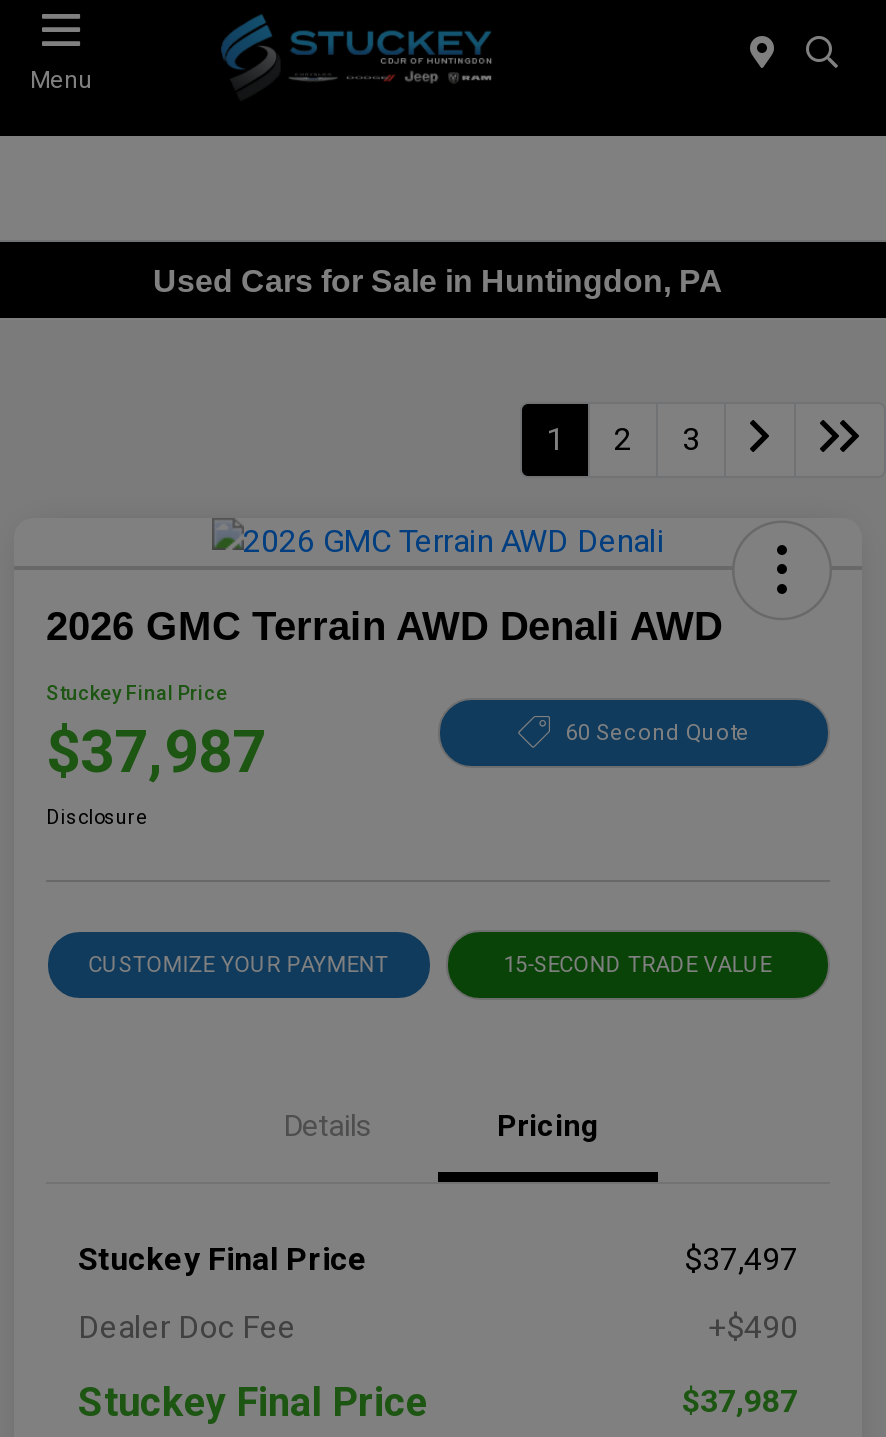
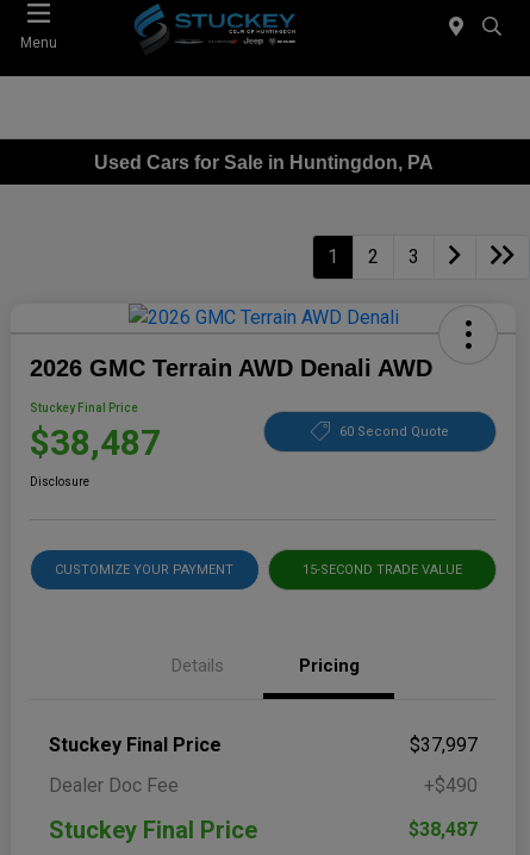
[46,716,266,786] $37,987 -> [30,422,161,463] $38,487
[684,1240,798,1278] $37,497 -> [410,734,478,756] $37,997
[682,1382,798,1420] $37,987 -> [409,818,478,841] $38,487

